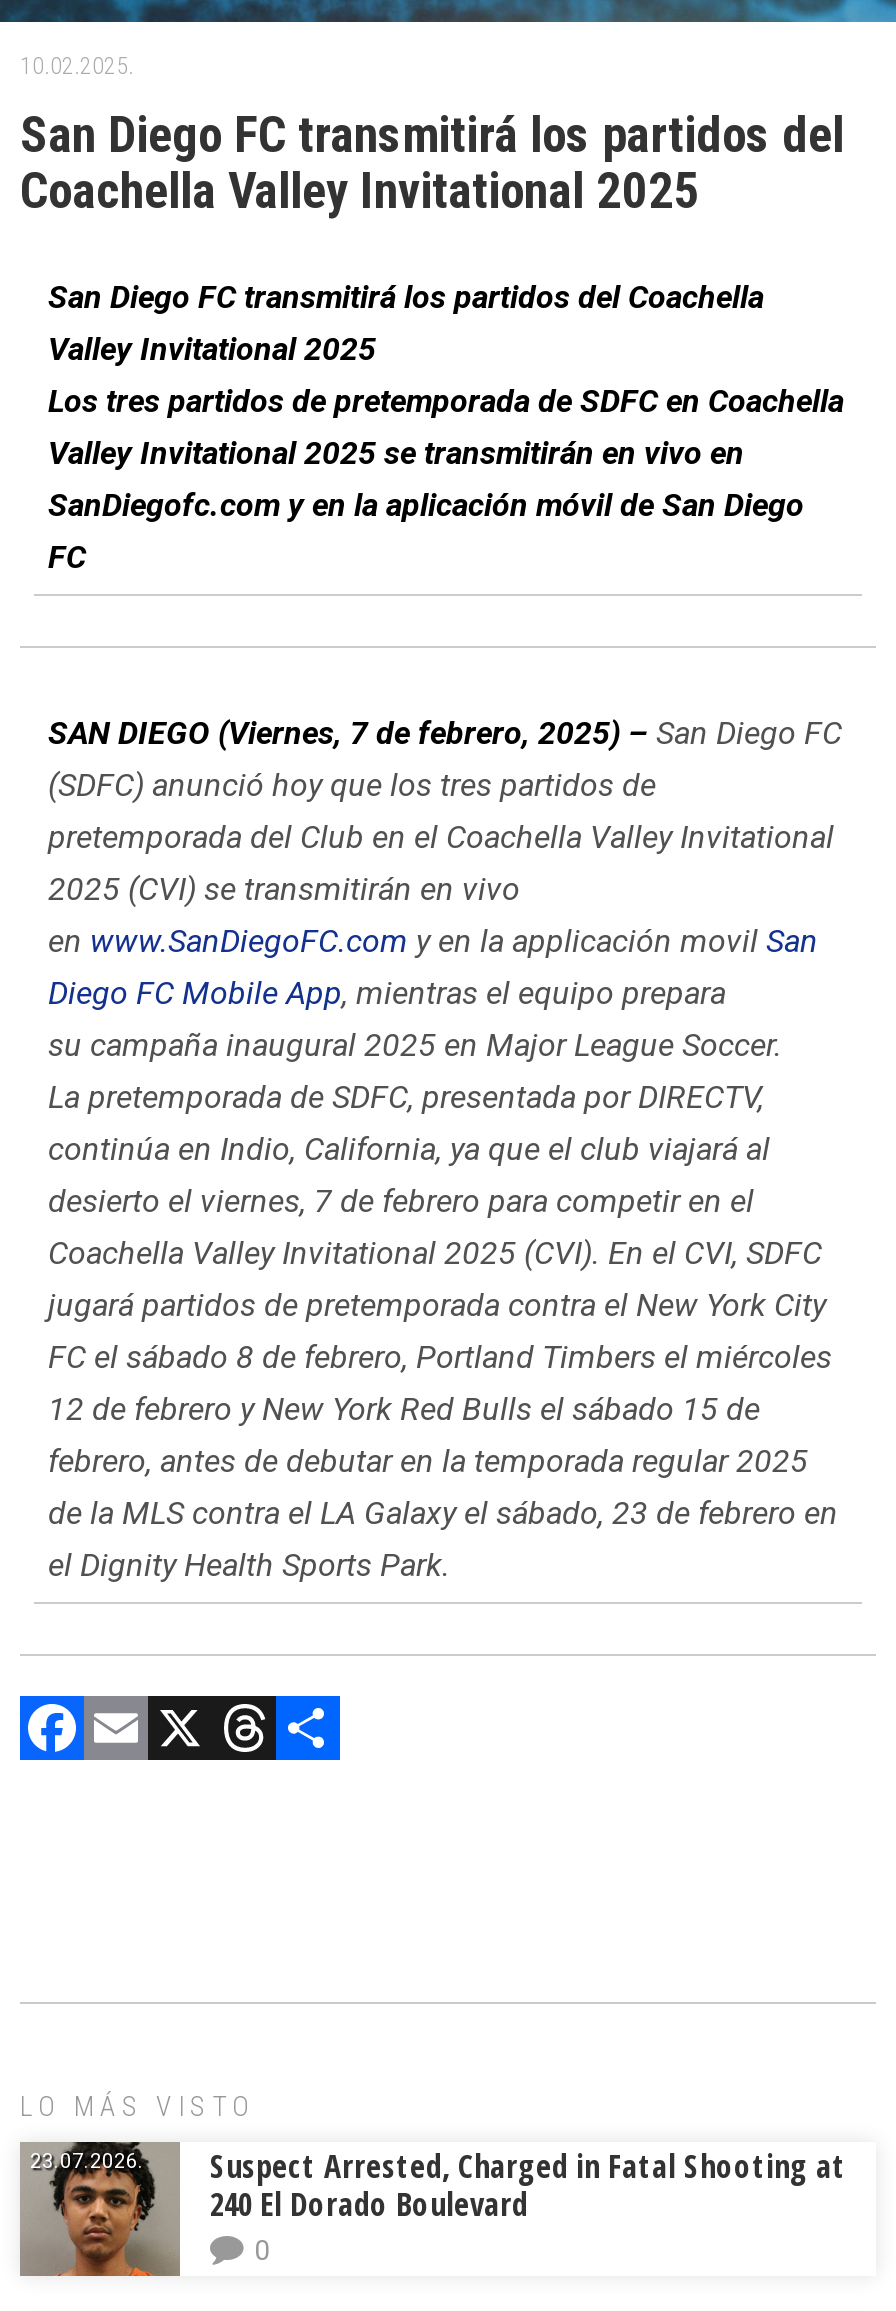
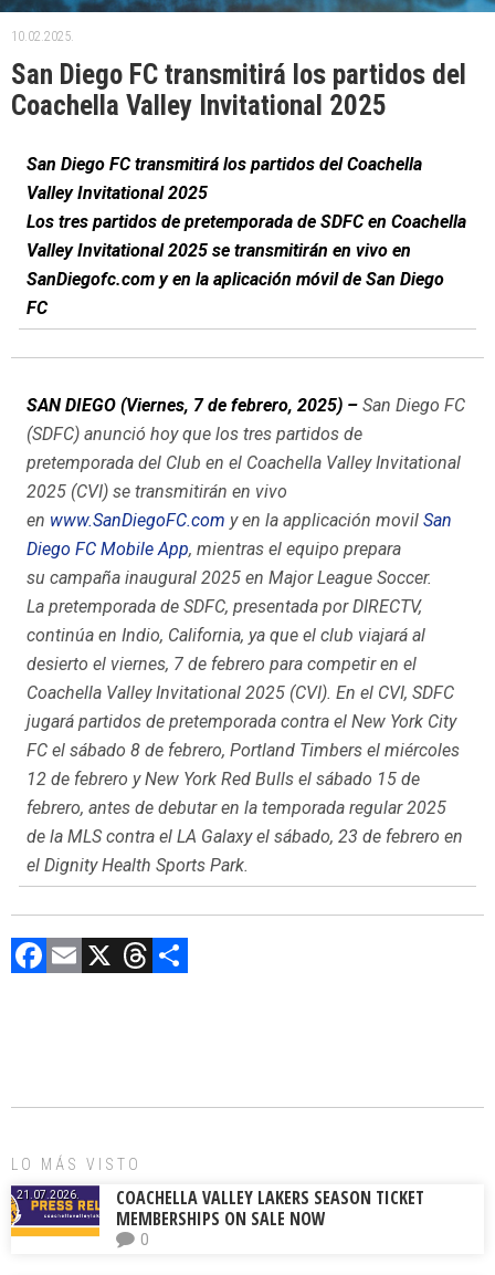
[18,2142,846,2278] [image] | 23.07.2026. | Suspect Arrested, Charged in Fatal Shooting at | 240 El Dorado Boulevard -> [10,1185,424,1254] [image] | 21.07.2026. | COACHELLA VALLEY LAKERS SEASON TICKET | MEMBERSHIPS ON SALE NOW

